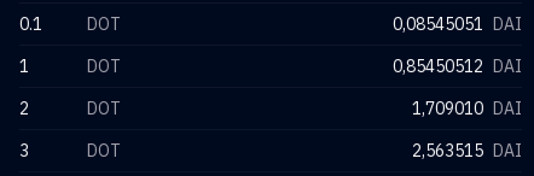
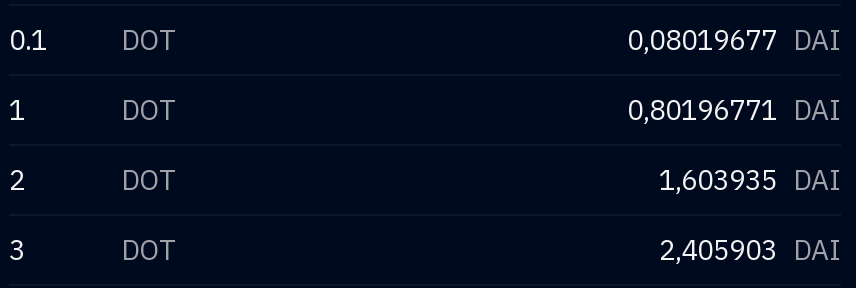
[393,13,522,35] 0,08545051 DAI -> [627,22,841,58] 0,08019677 DAI
[393,56,522,77] 0,85450512 DAI -> [627,92,841,128] 0,80196771 DAI
[412,98,522,119] 1,709010 DAI -> [659,162,841,198] 1,603935 DAI
[412,140,522,162] 2,563515 DAI -> [659,232,841,268] 2,405903 DAI

